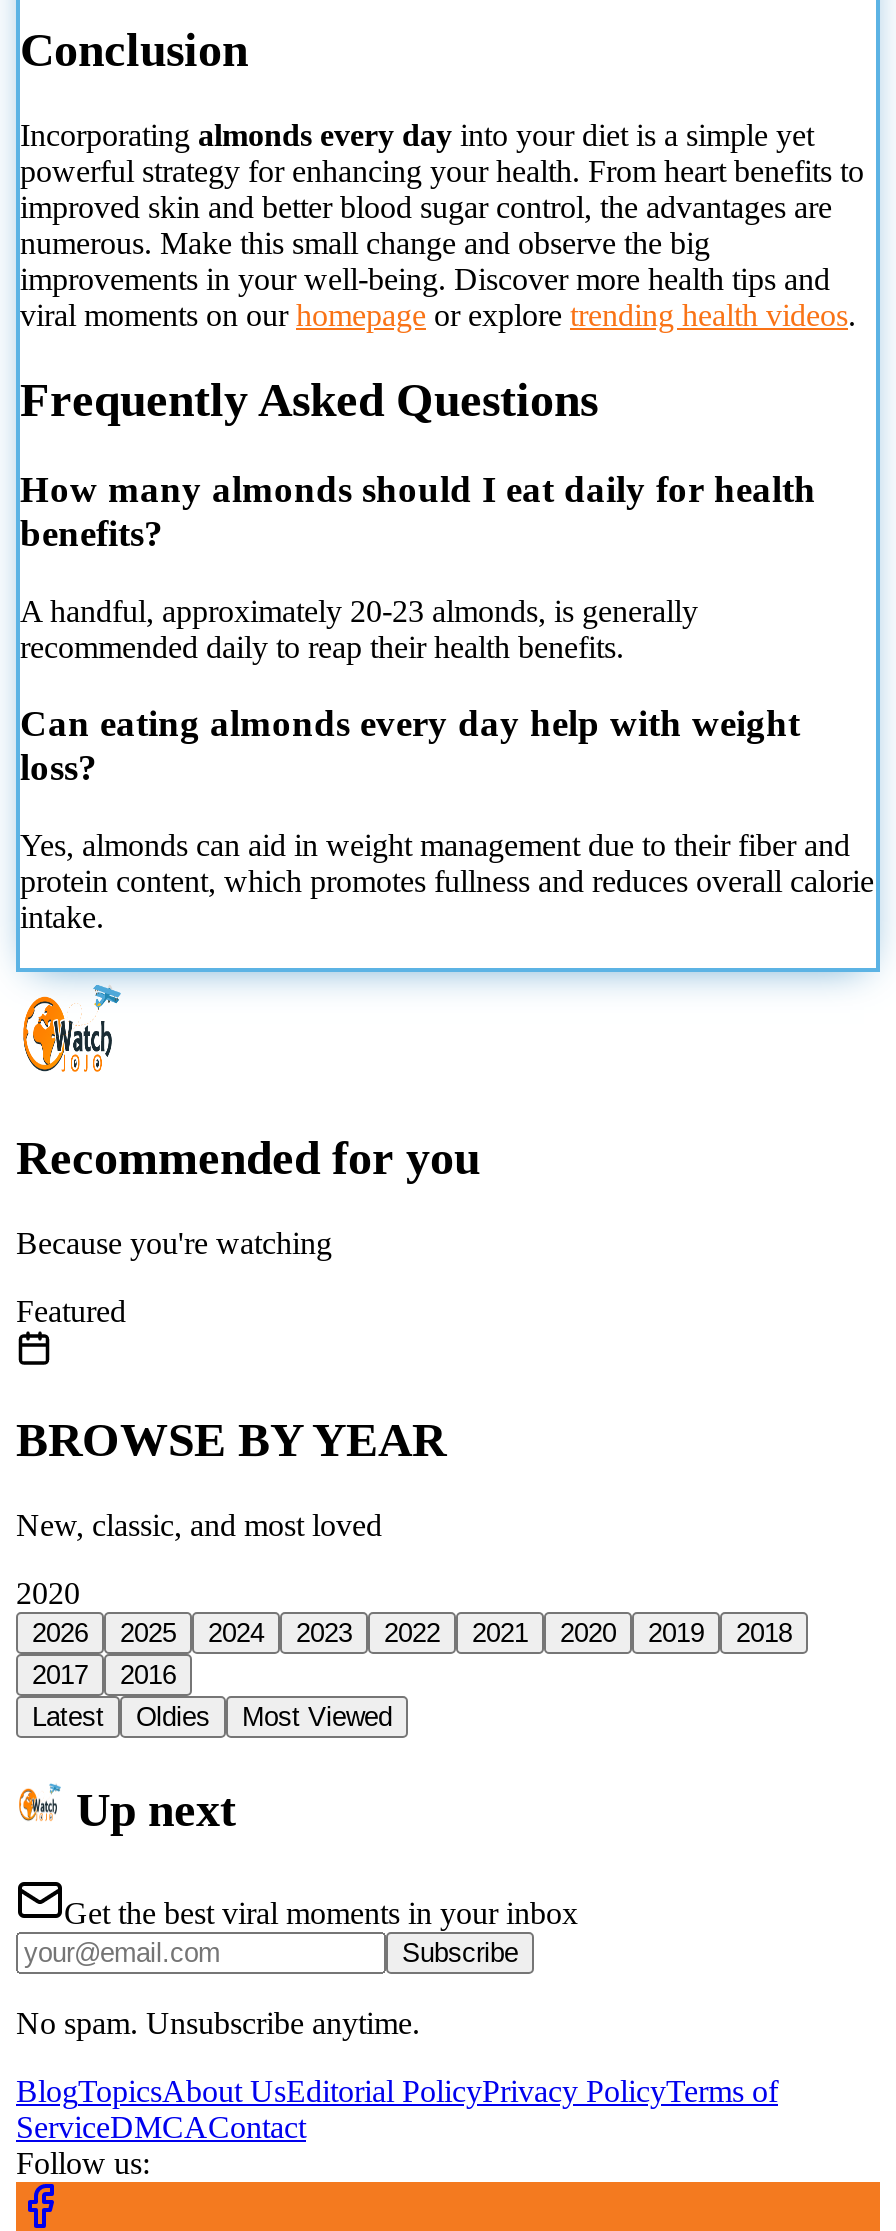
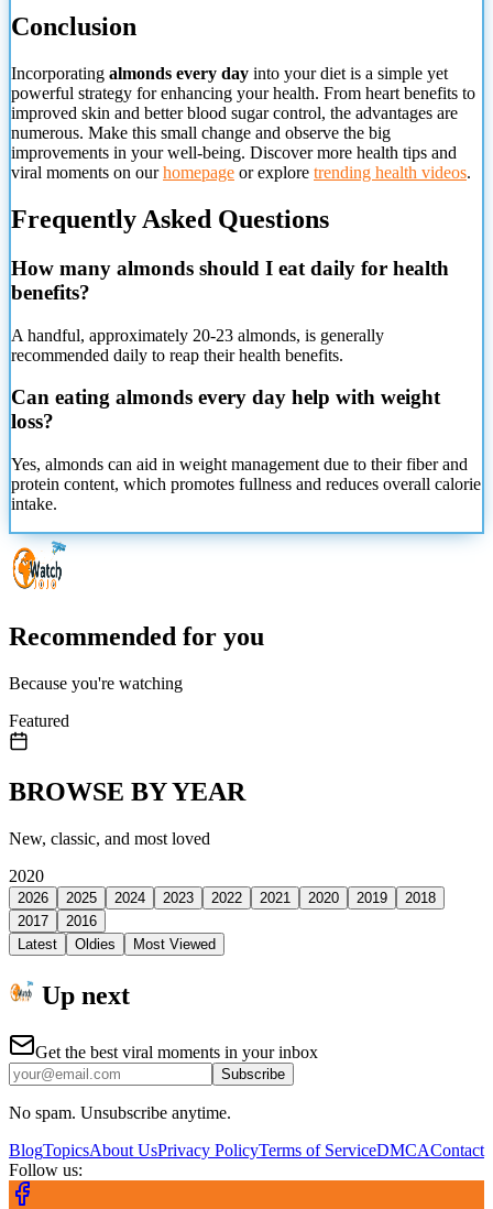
[16,2075,778,2145] BlogTopicsAbout UsEditorial PolicyPrivacy PolicyTerms of | ServiceDMCAContact -> [9,1141,484,1160] BlogTopicsAbout UsPrivacy PolicyTerms of ServiceDMCAContact

